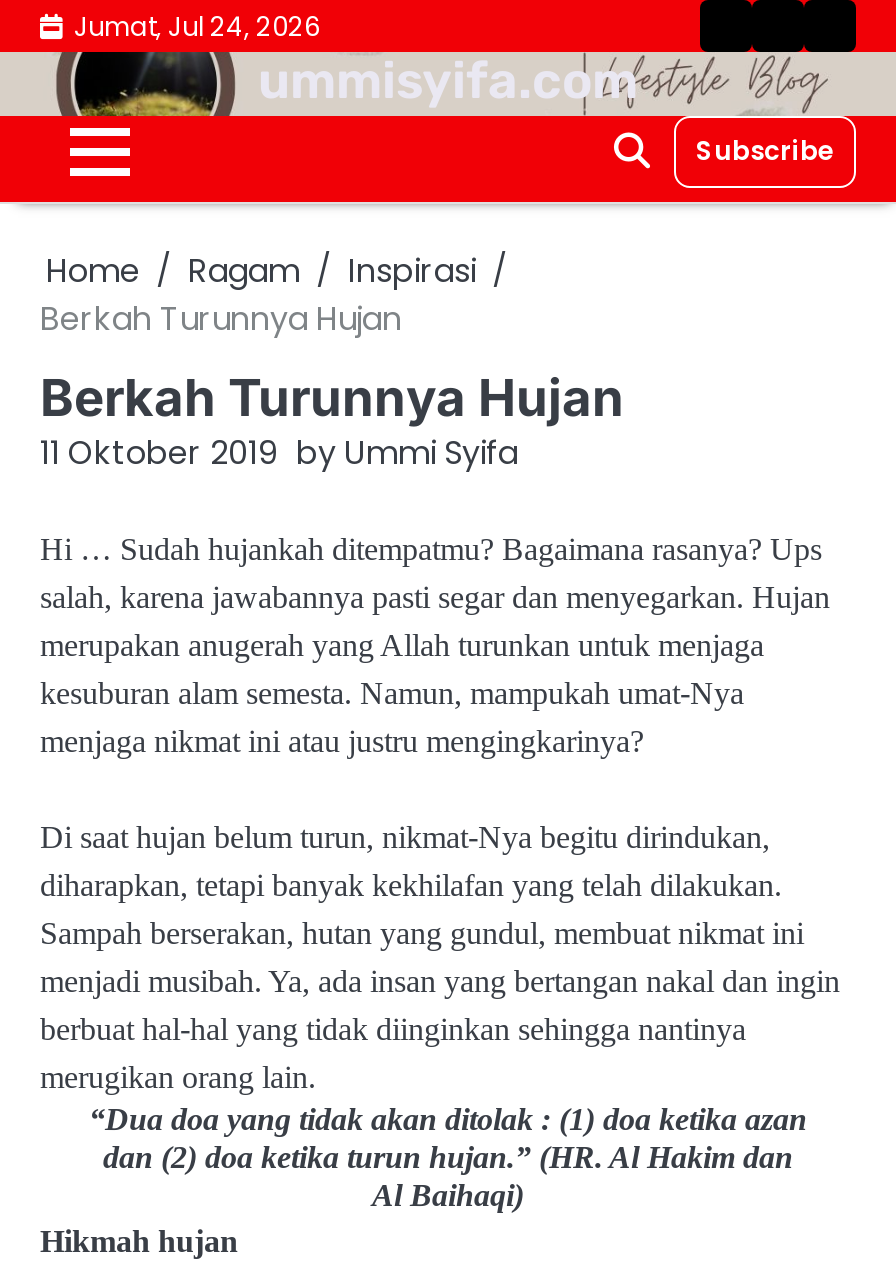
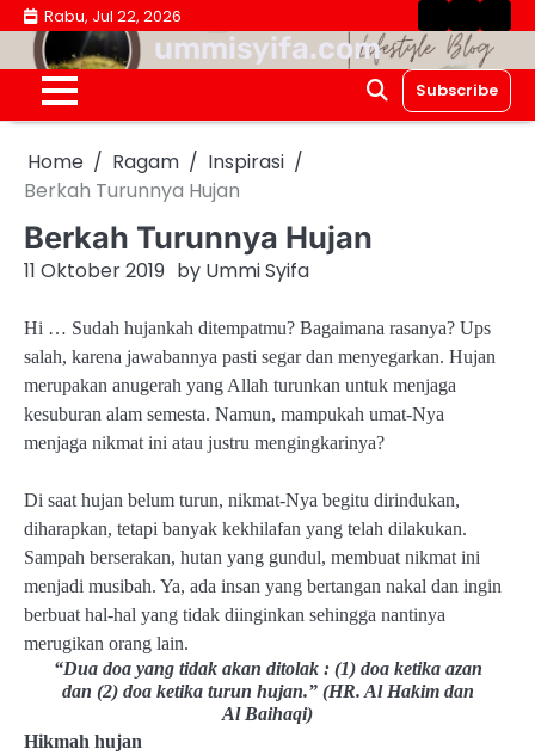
[74,7,320,45] Jumat, Jul 24, 2026 -> [44,4,182,27] Rabu, Jul 22, 2026

